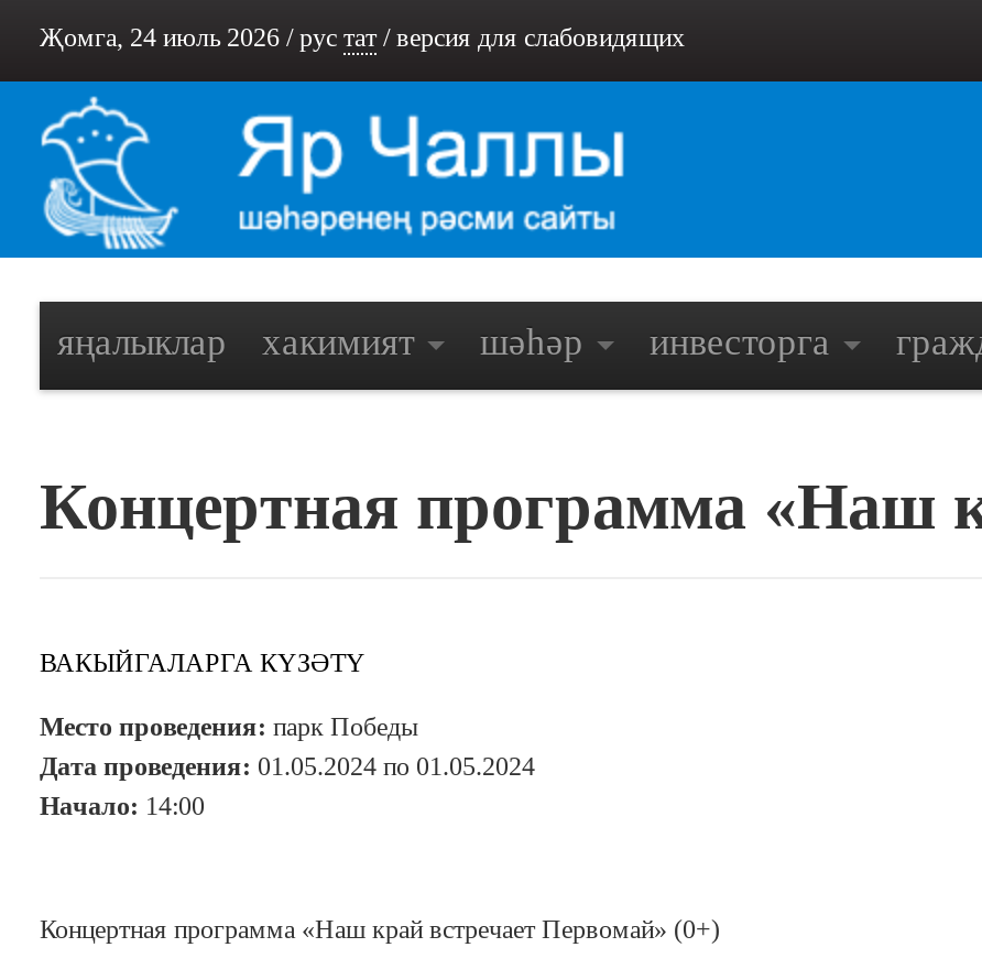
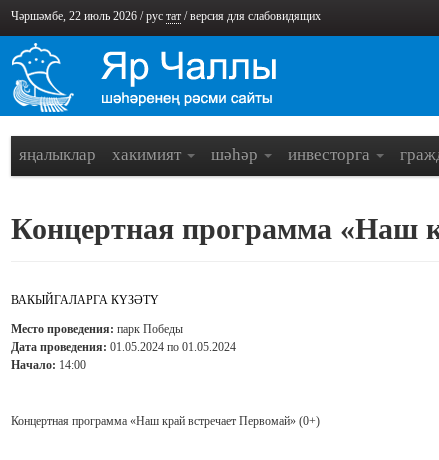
[40,22,685,53] Җомга, 24 июль 2026 / рус тат / версия для слабовидящих -> [11,9,321,23] Чәршәмбе, 22 июль 2026 / рус тат / версия для слабовидящих

